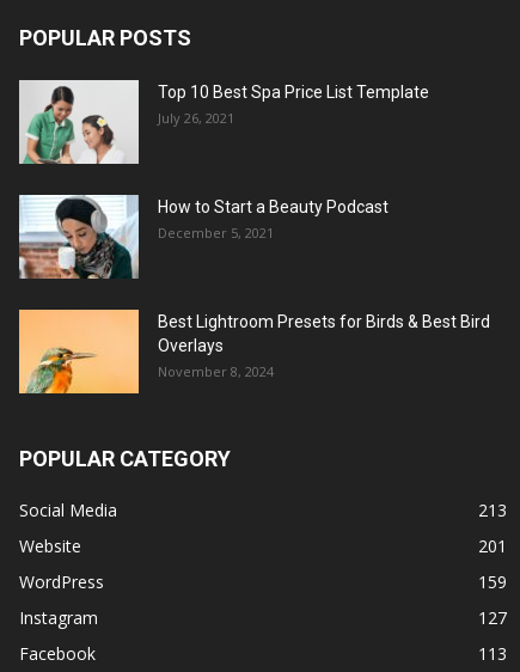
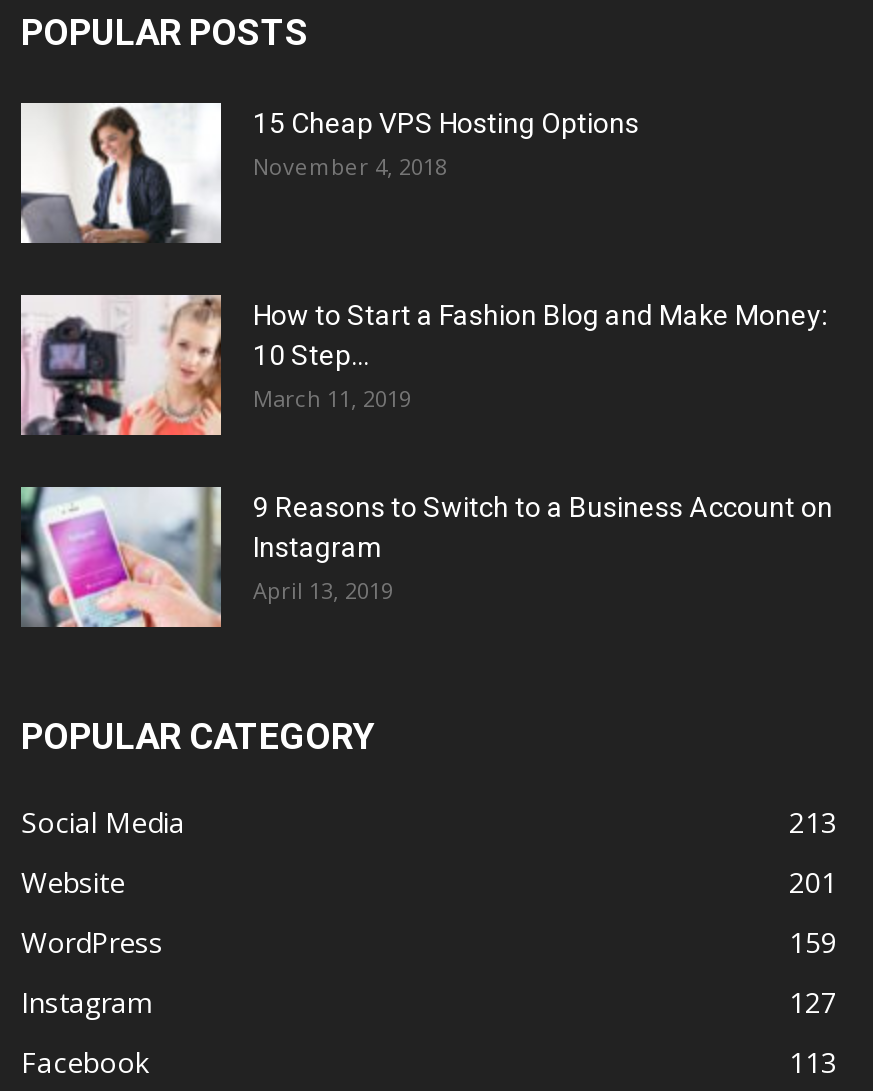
[18,83,429,165] [image] | Top 10 Best Spa Price List Template | July 26, 2021 -> [21,107,639,243] [image] | 15 Cheap VPS Hosting Options | November 4, 2018
[19,195,389,280] [image] | How to Start a Beauty Podcast | December 5, 2021 -> [19,295,827,437] [image] | How to Start a Fashion Blog and Make Money: | 10 Step... | March 11, 2019
[18,308,490,395] [image] | Best Lightroom Presets for Birds & Best Bird | Overlays | November 8, 2024 -> [19,485,833,629] [image] | 9 Reasons to Switch to a Business Account on | Instagram | April 13, 2019

